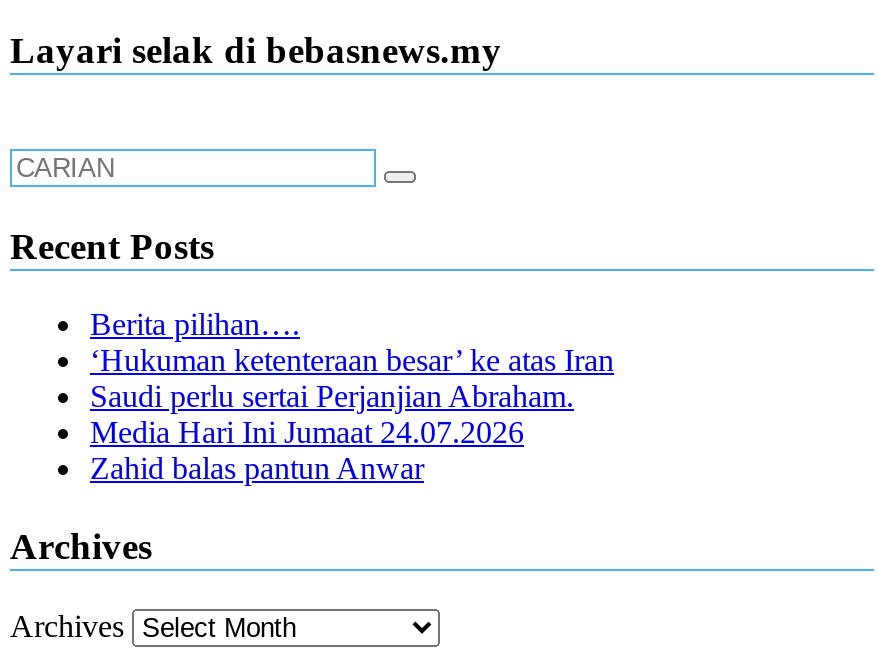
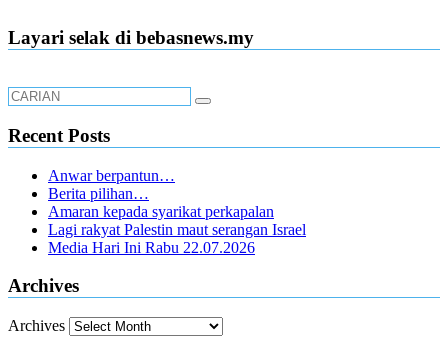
[90,308,614,486] Berita pilihan…. | ‘Hukuman ketenteraan besar’ ke atas Iran | Saudi perlu sertai Perjanjian Abraham. | Media Hari Ini Jumaat 24.07.2026 | Zahid balas pantun Anwar -> [48,167,306,256] Anwar berpantun… | Berita pilihan… | Amaran kepada syarikat perkapalan | Lagi rakyat Palestin maut serangan Israel | Media Hari Ini Rabu 22.07.2026

